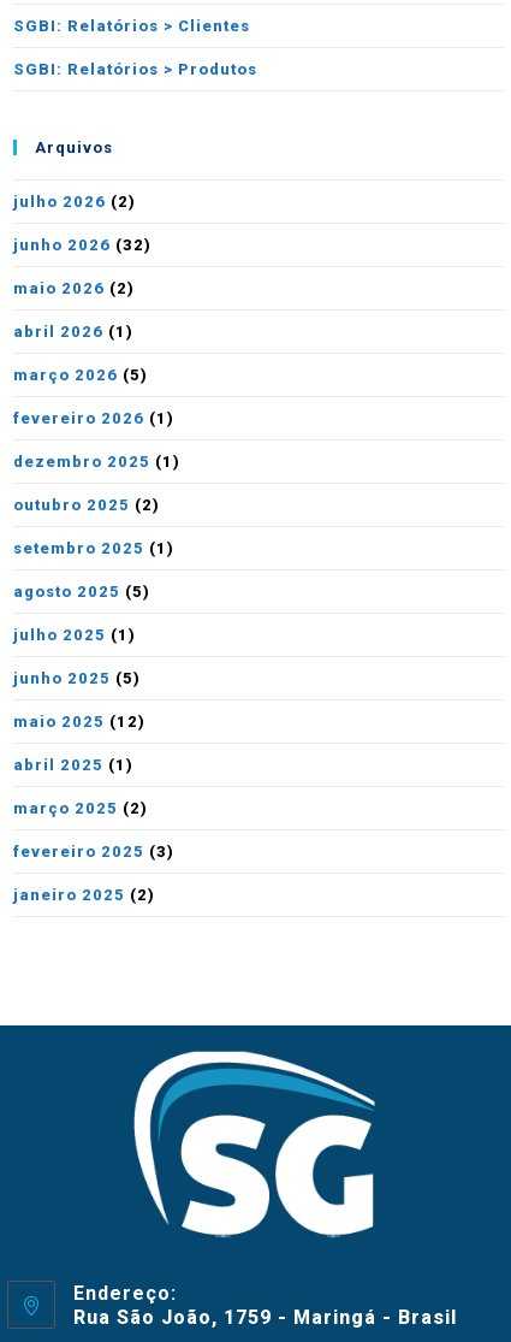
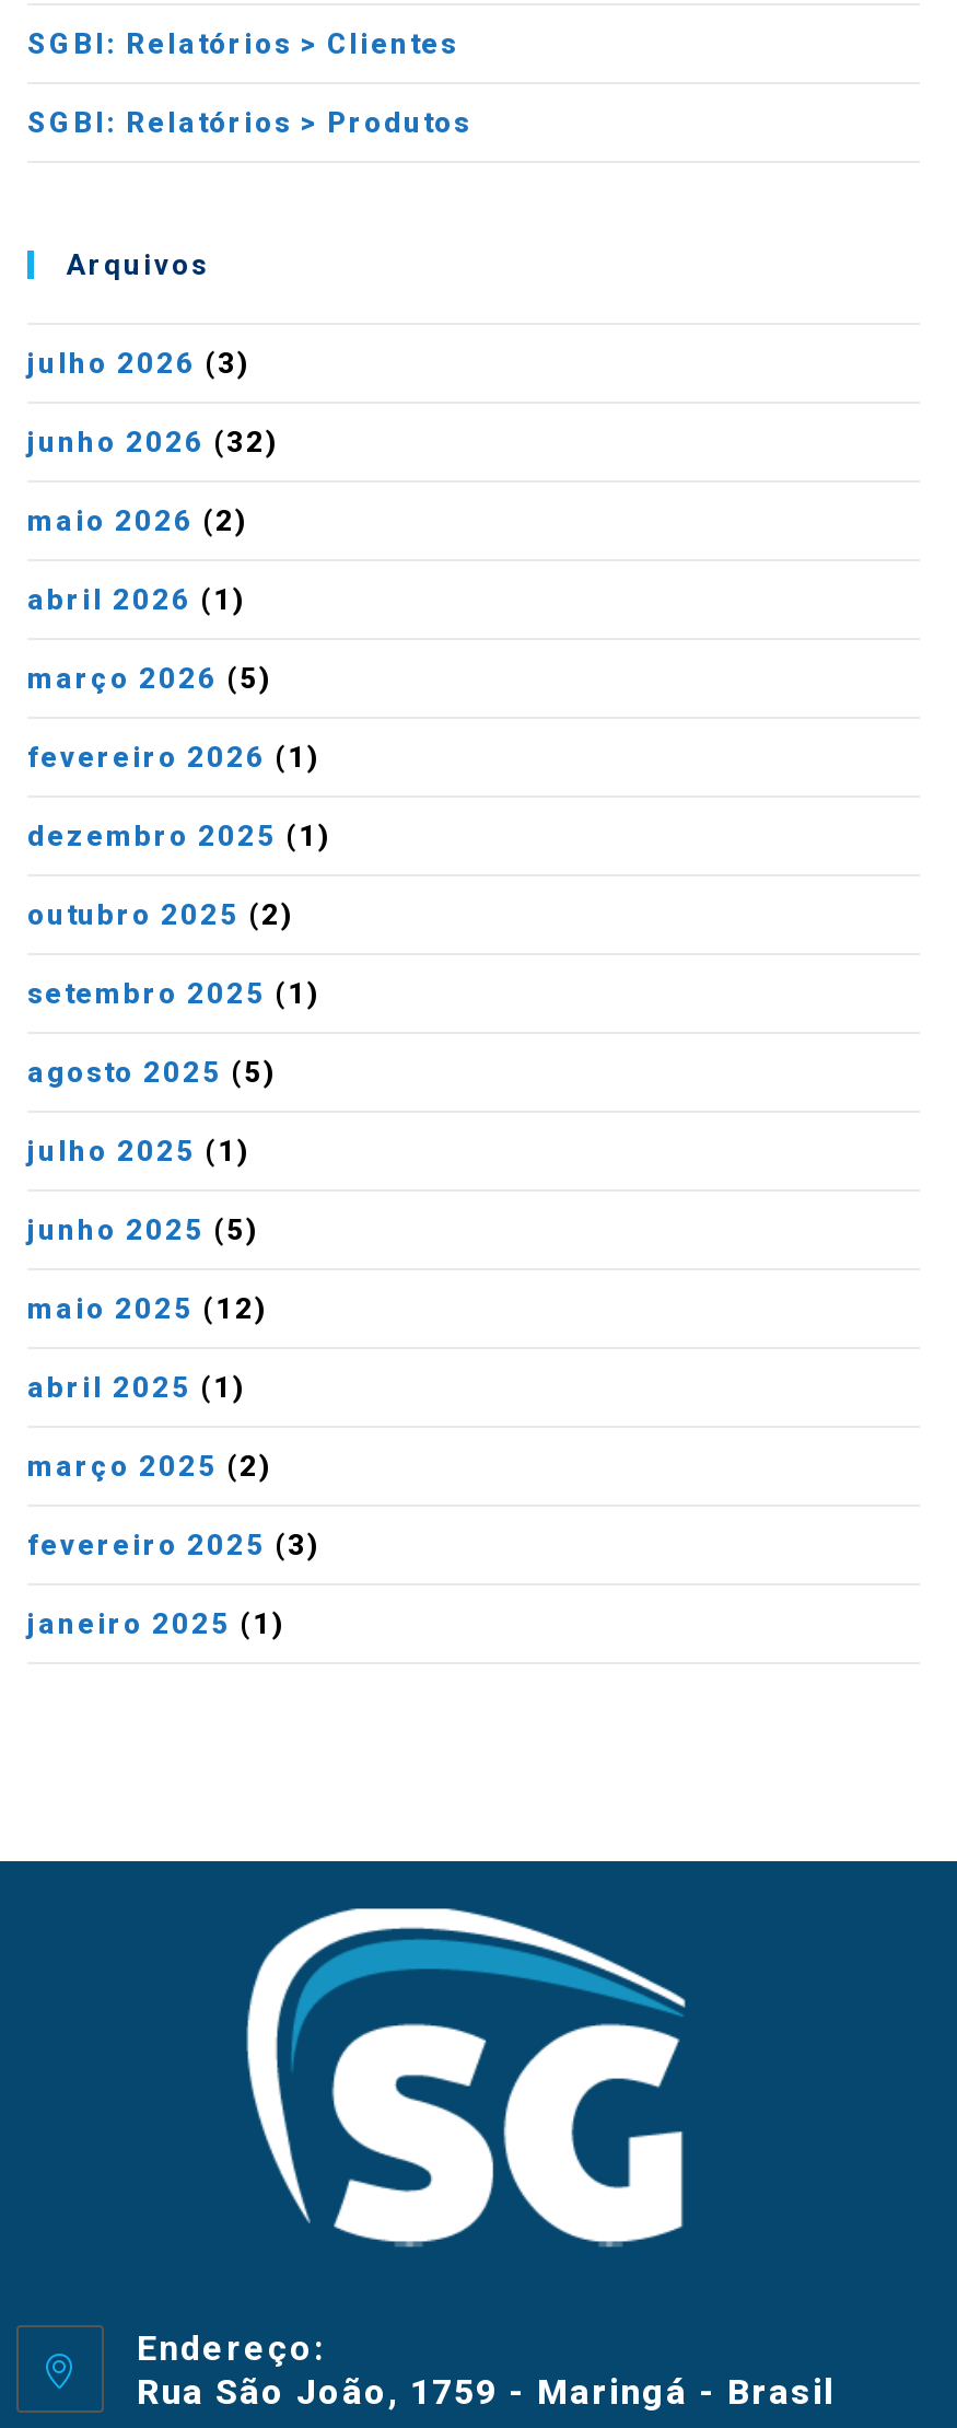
[13,193,136,211] julho 2026 (2) -> [27,347,250,380] julho 2026 (3)
[13,886,155,904] janeiro 2025 (2) -> [27,1607,285,1640] janeiro 2025 (1)

